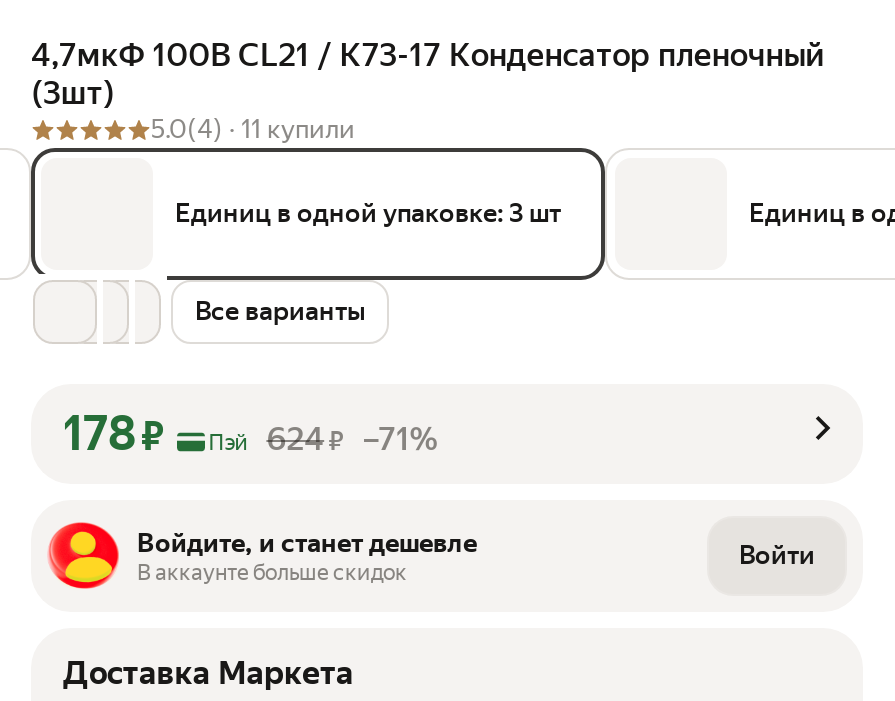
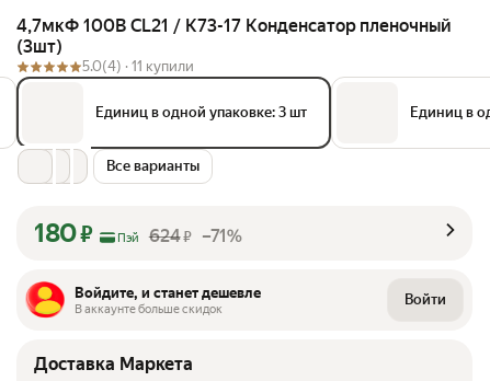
[63,406,440,462] 178 ₽ Пэй 624 ₽ –71% -> [34,218,244,249] 180 ₽ Пэй 624 ₽ –71%

